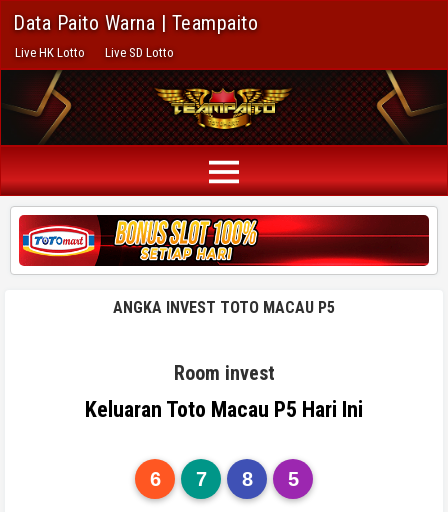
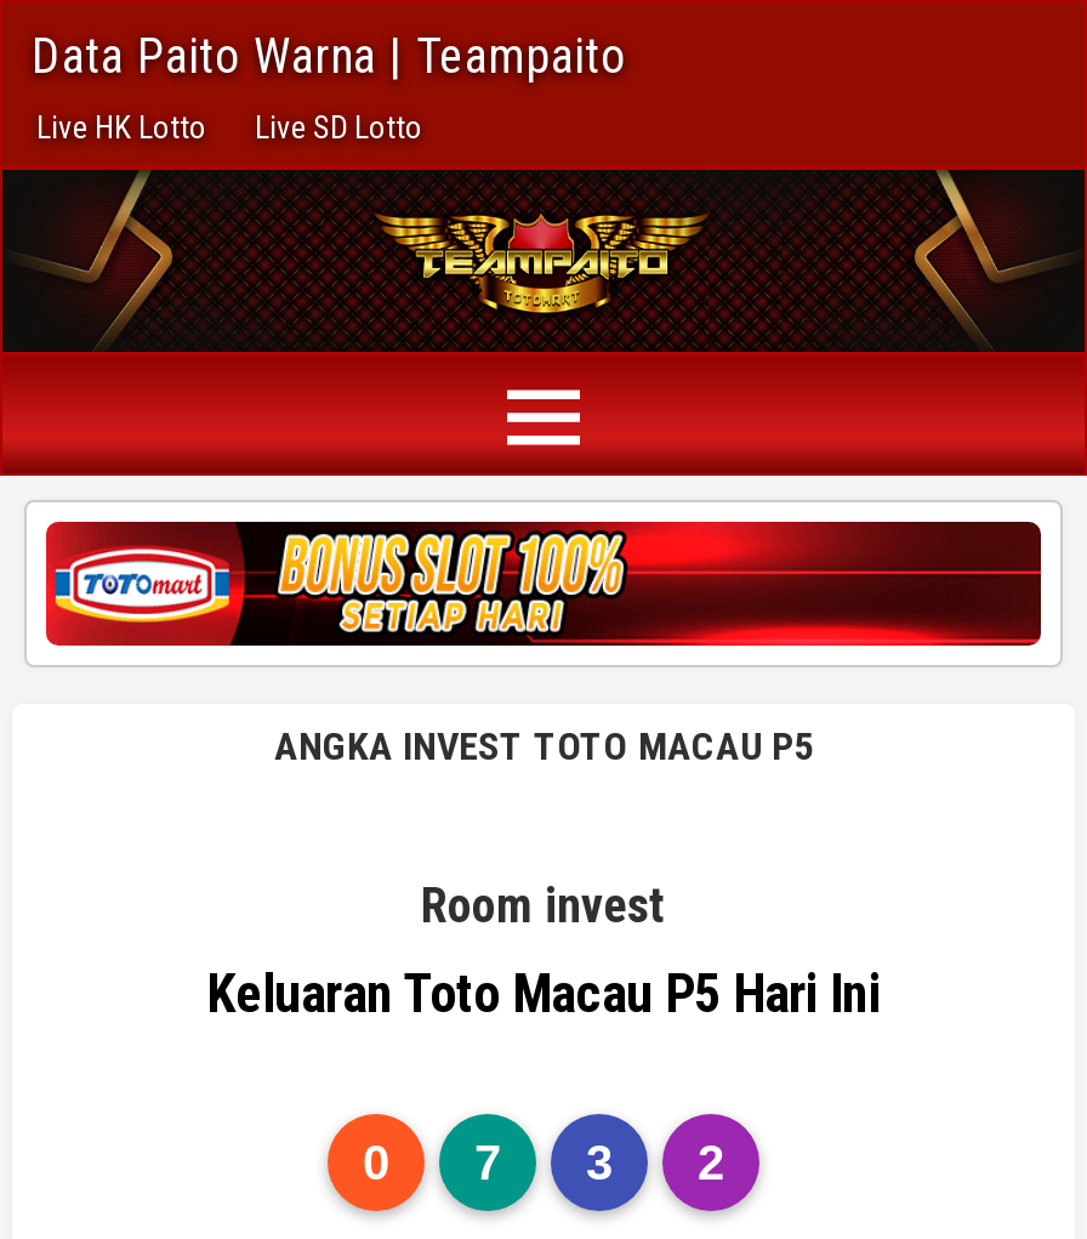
[149,468,160,490] 6 -> [363,1135,389,1188] 0
[241,468,252,490] 8 -> [586,1135,613,1188] 3
[287,468,298,490] 5 -> [698,1135,724,1188] 2

